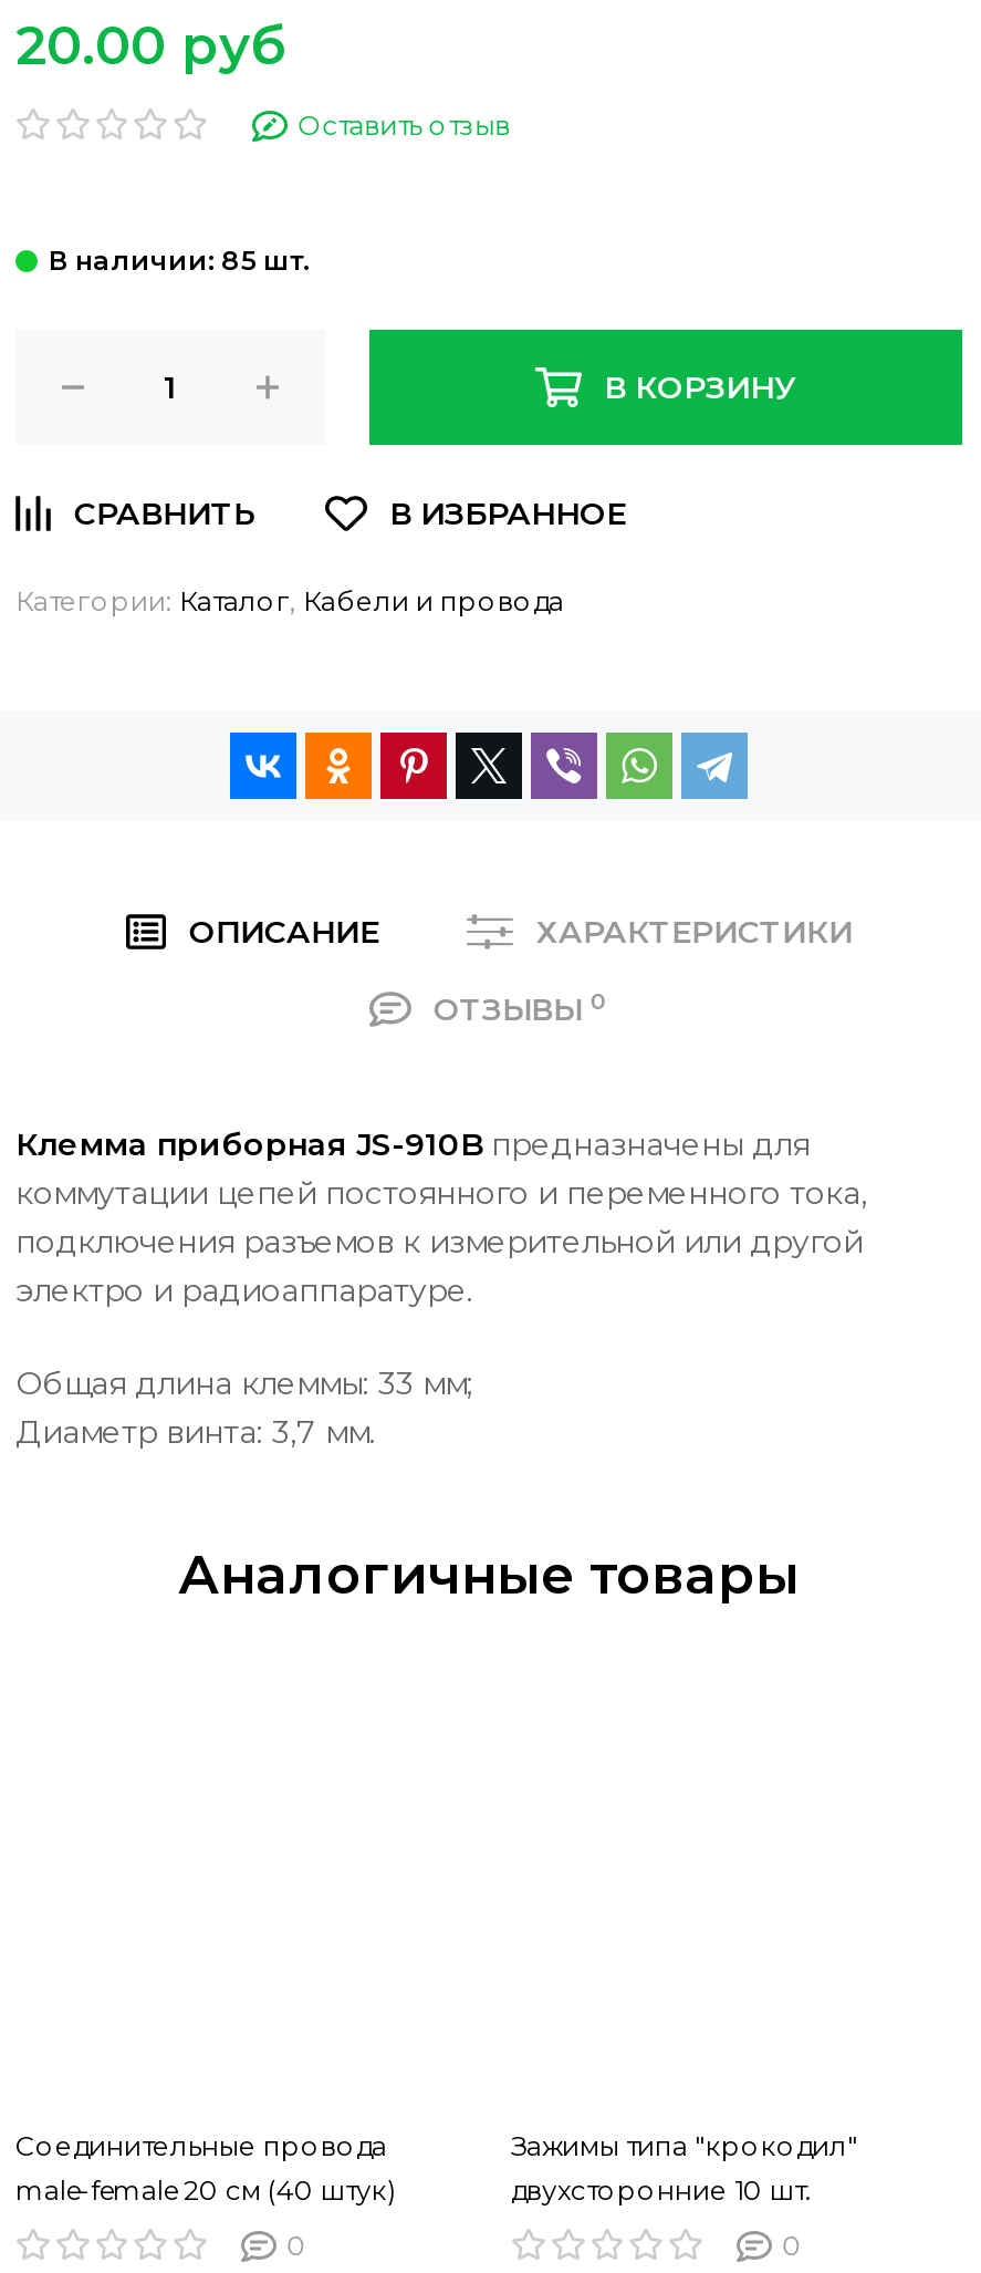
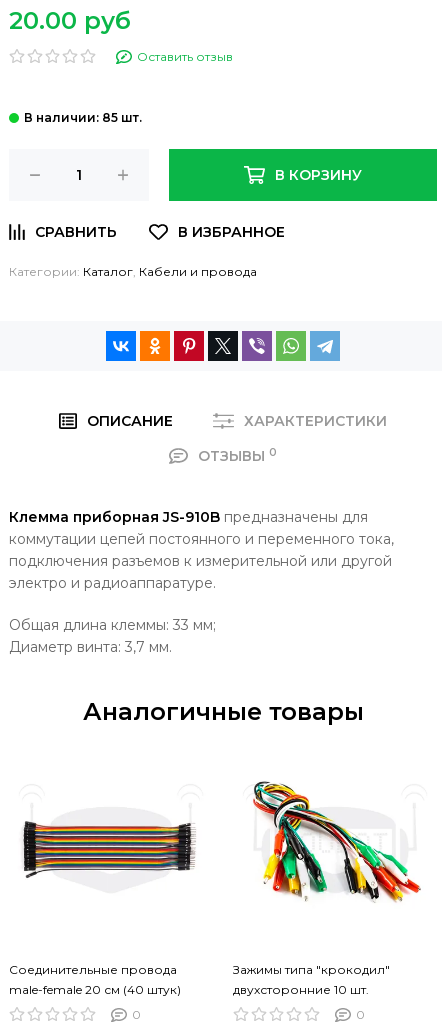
none -> [22,820,195,879] [image]
none -> [252,781,421,902] [image]

